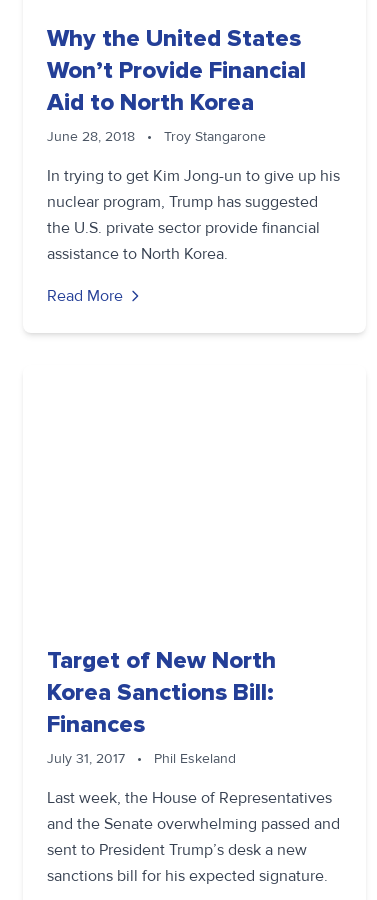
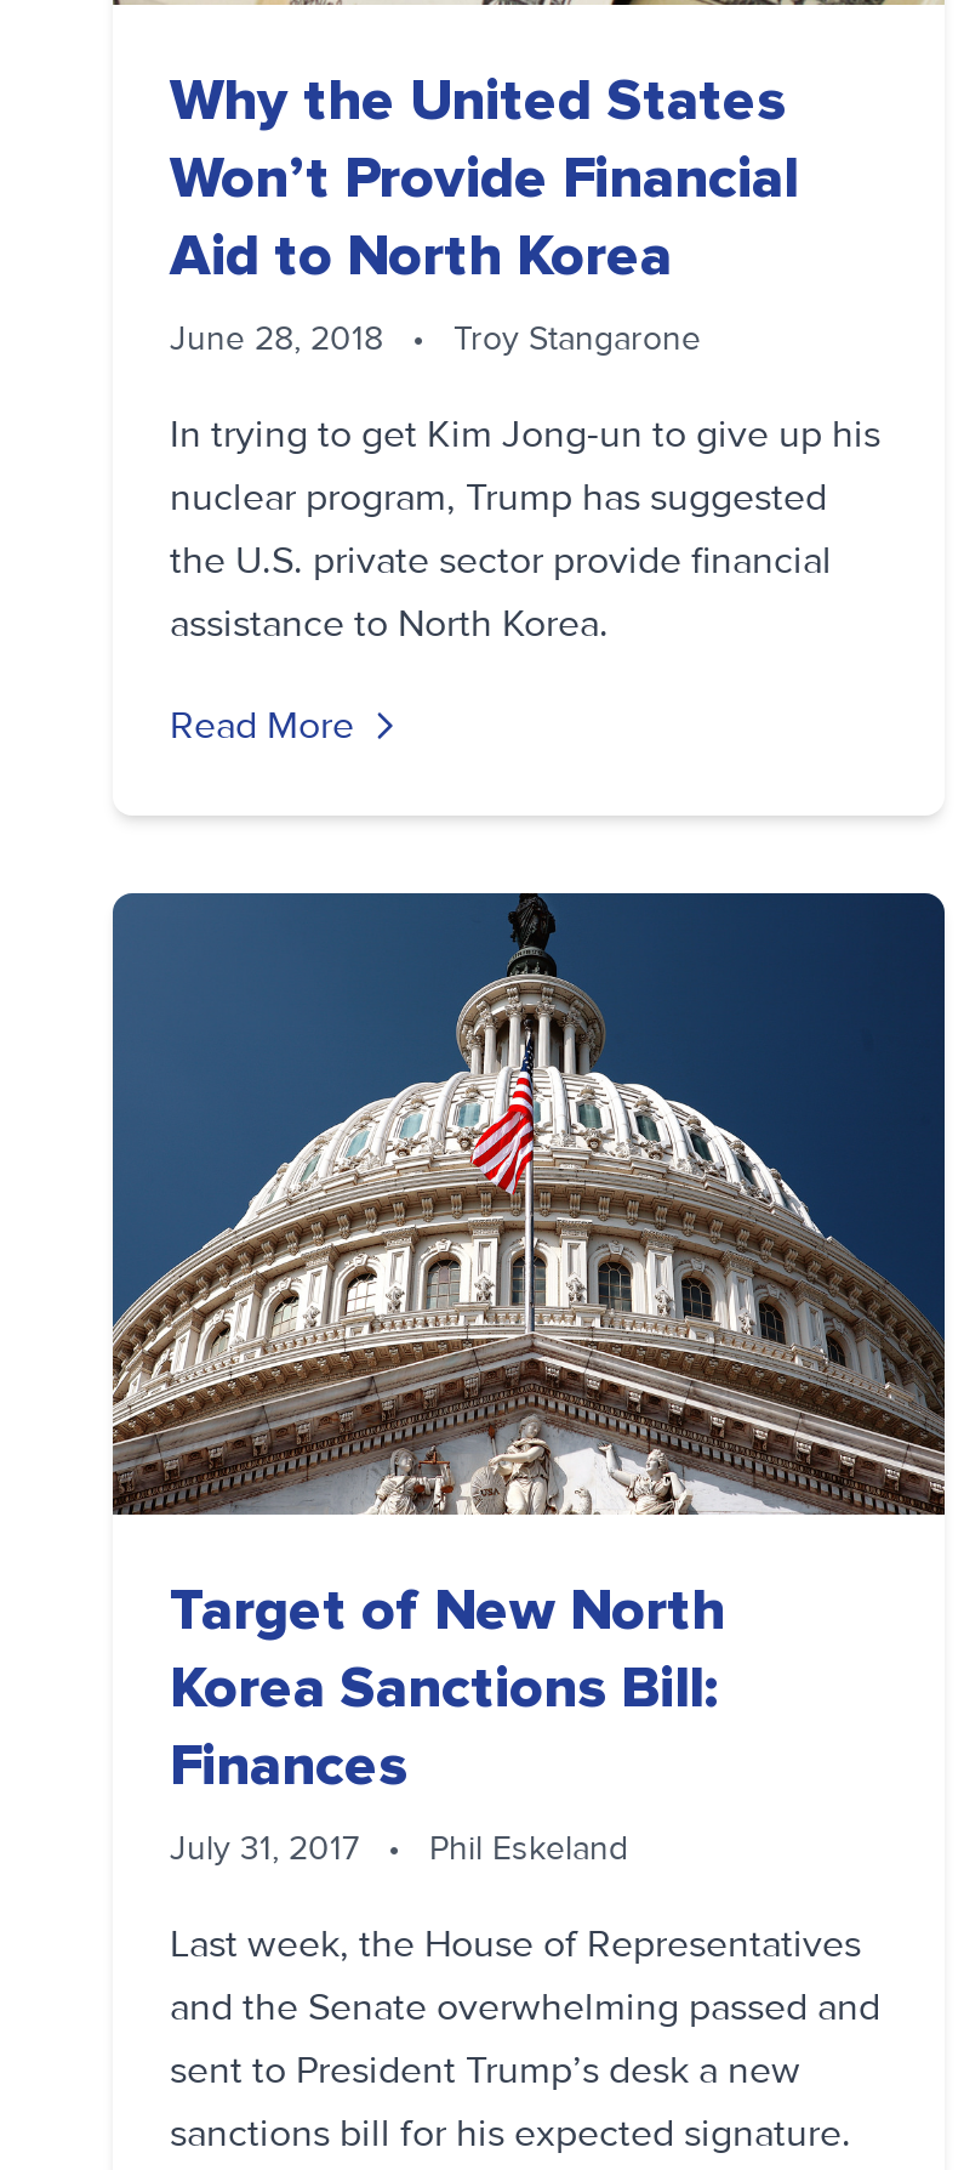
none -> [110,891,947,1517] [image]

